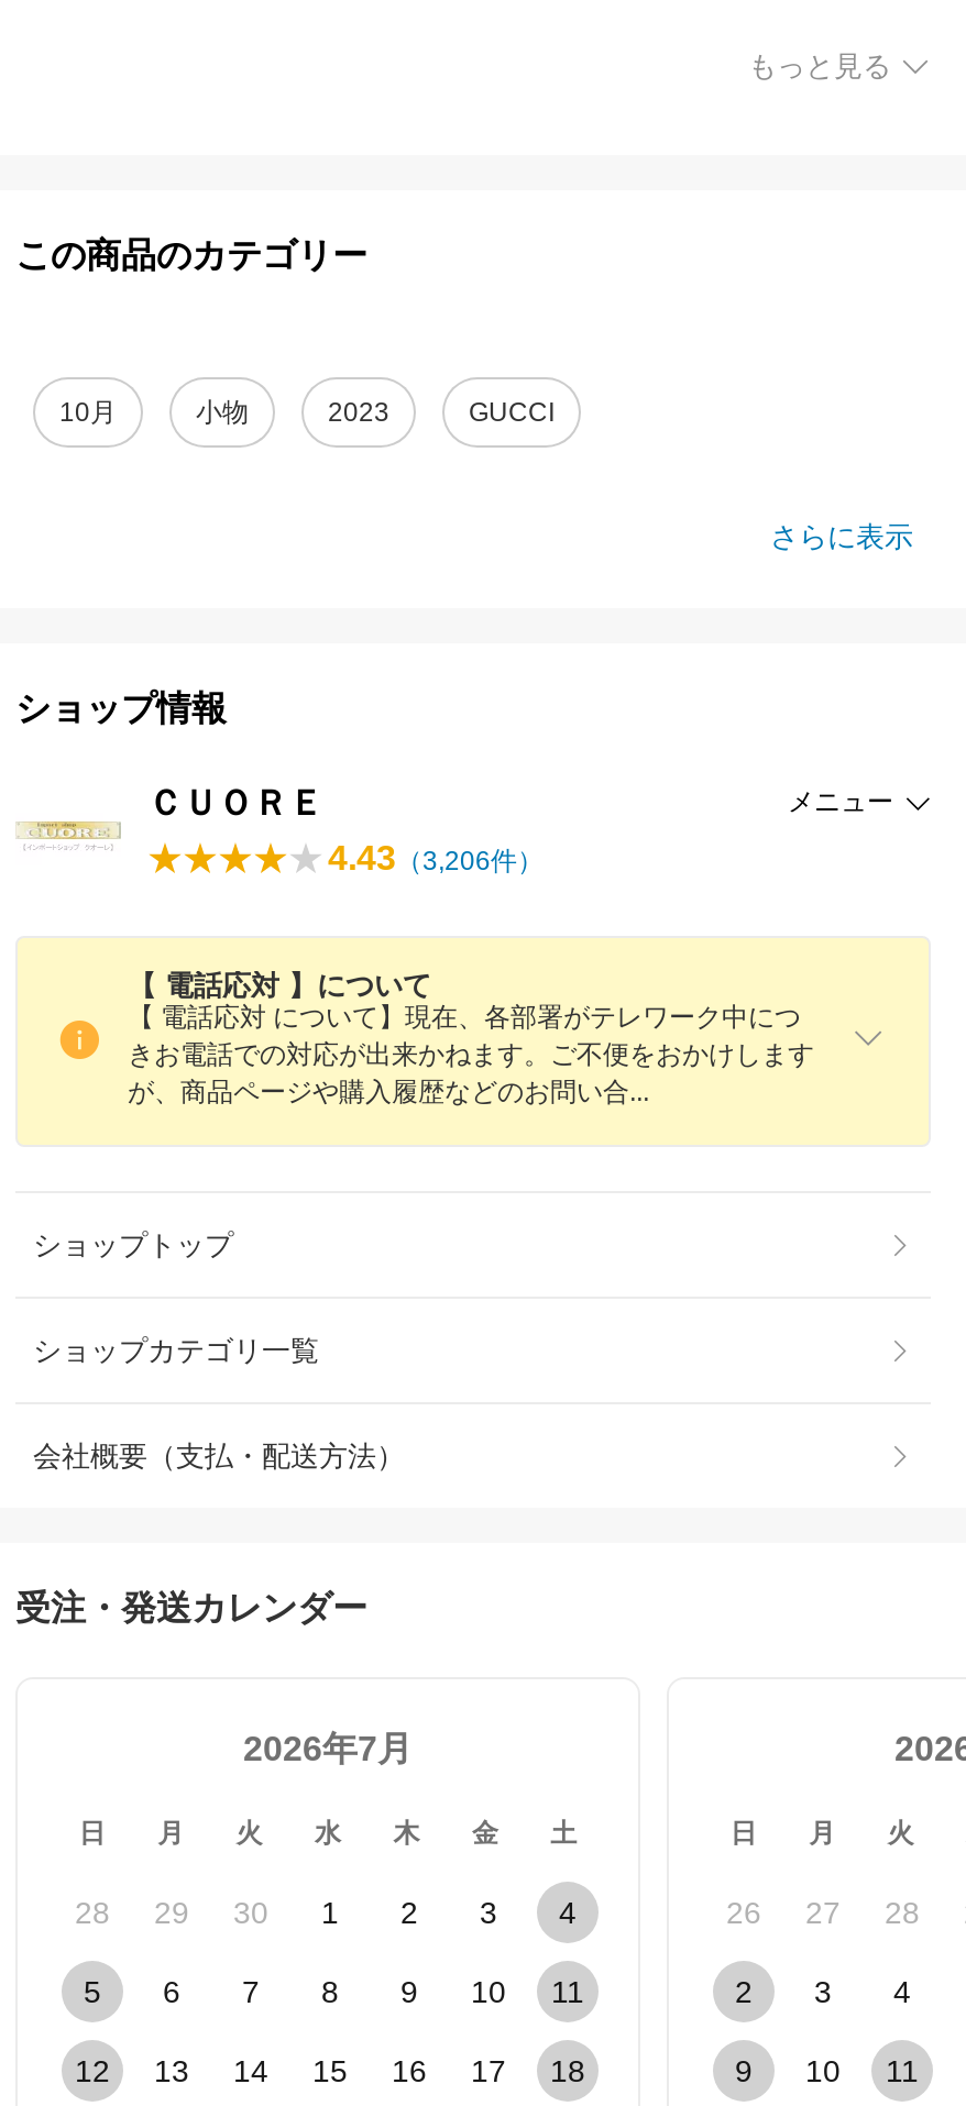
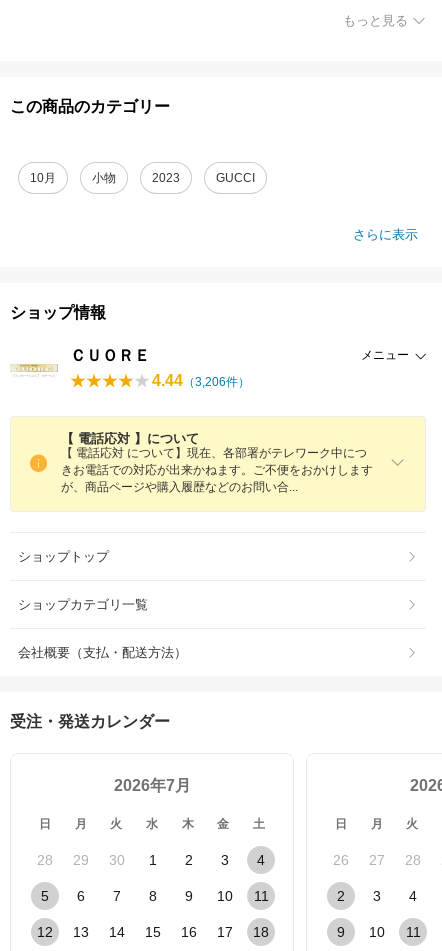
[328,839,544,876] 4.43（3,206件） -> [152,372,250,389] 4.44（3,206件）

